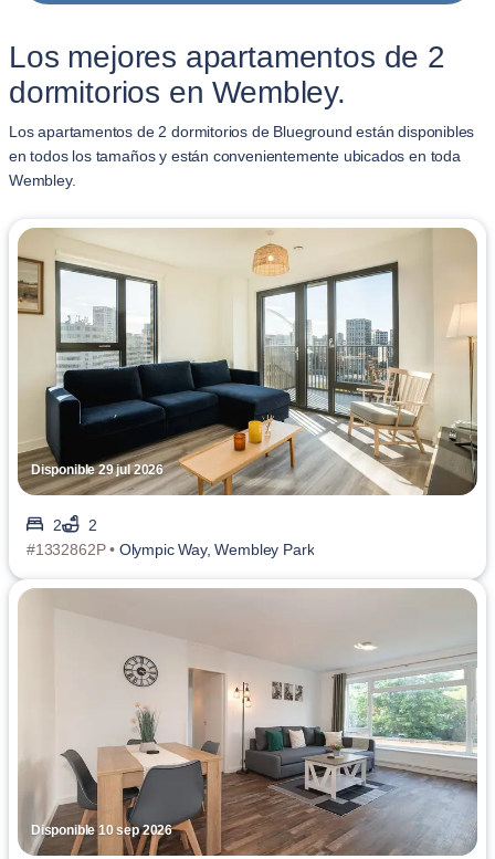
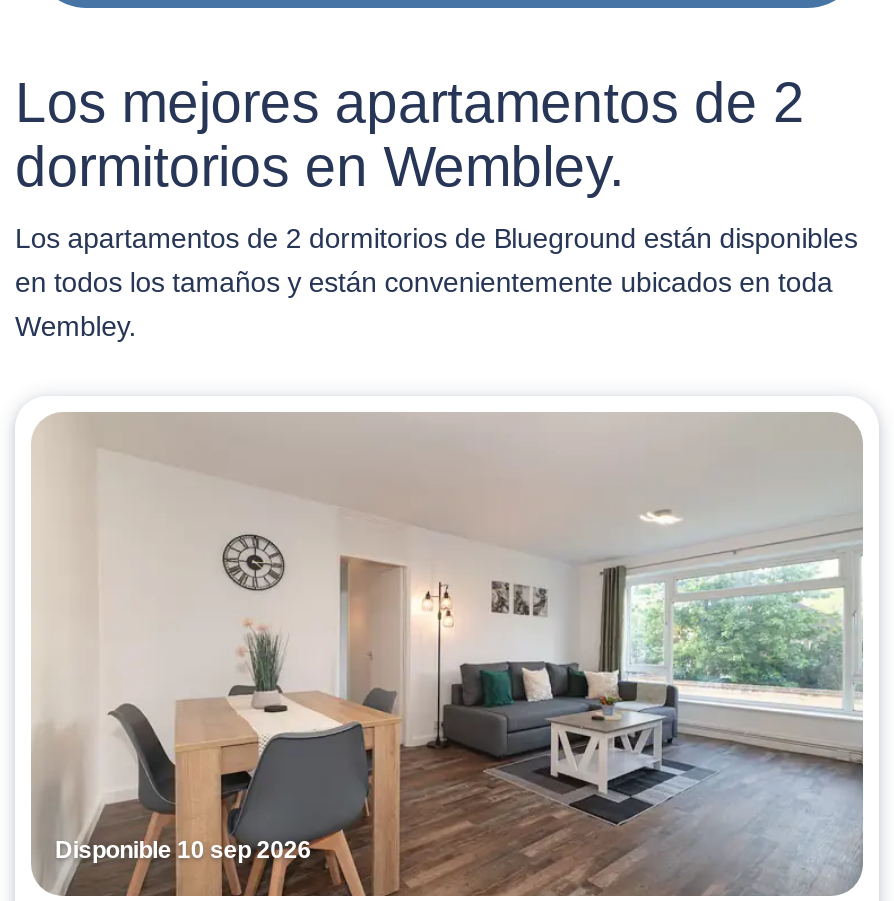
[18,229,477,558] [image] | Disponible 29 jul 2026 | 2 | 2 | #1332862P • Olympic Way, Wembley Park -> none

